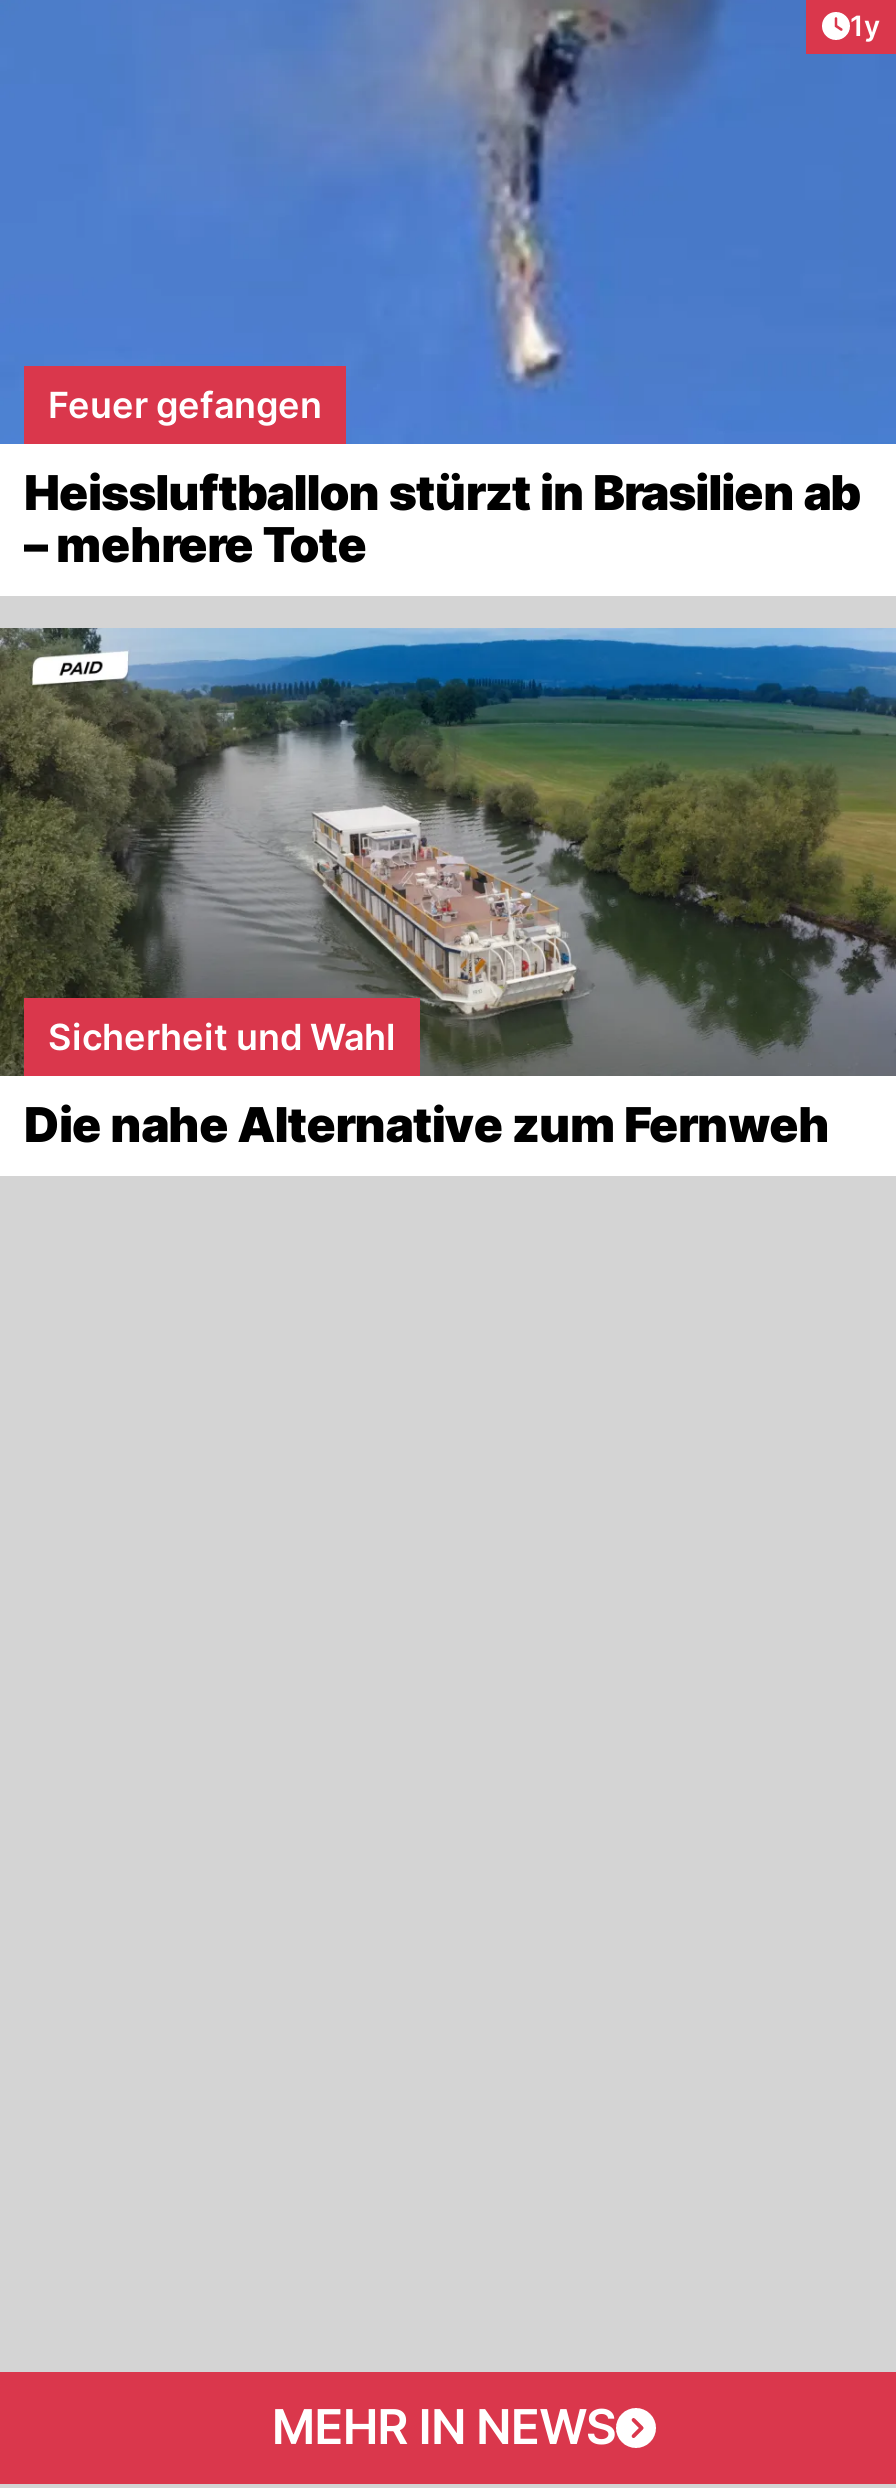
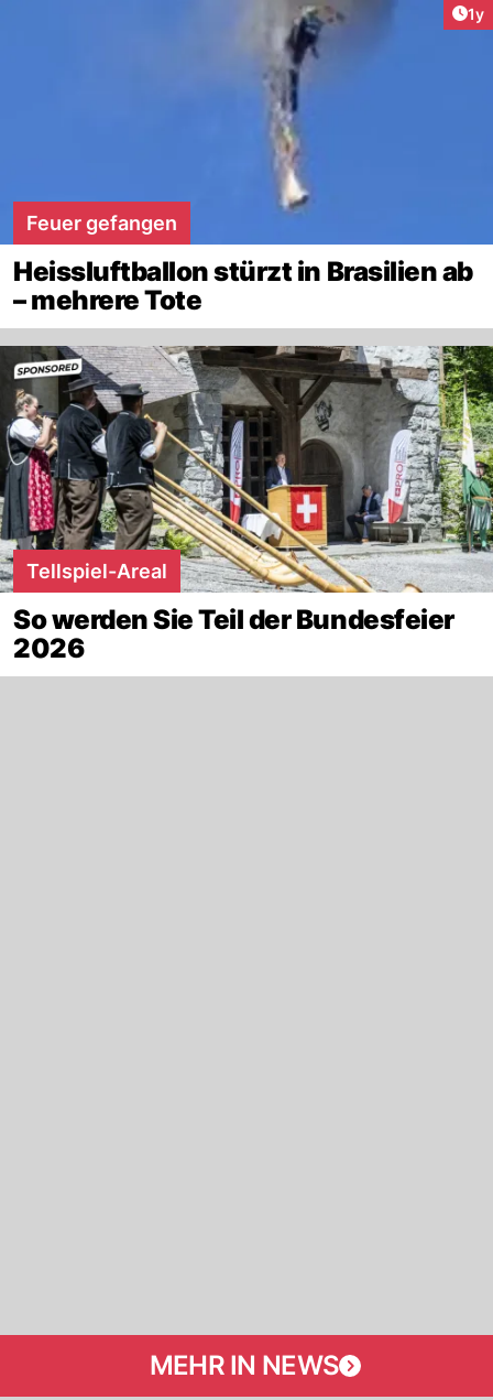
[6,628,890,1076] [image] | Sicherheit und Wahl -> [3,345,490,594] [image] | Tellspiel-Areal
[24,1096,829,1154] Die nahe Alternative zum Fernweh -> [13,604,454,664] So werden Sie Teil der Bundesfeier | 2026

